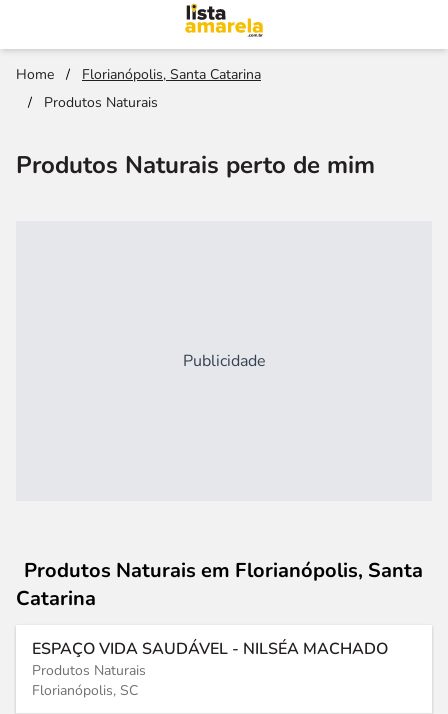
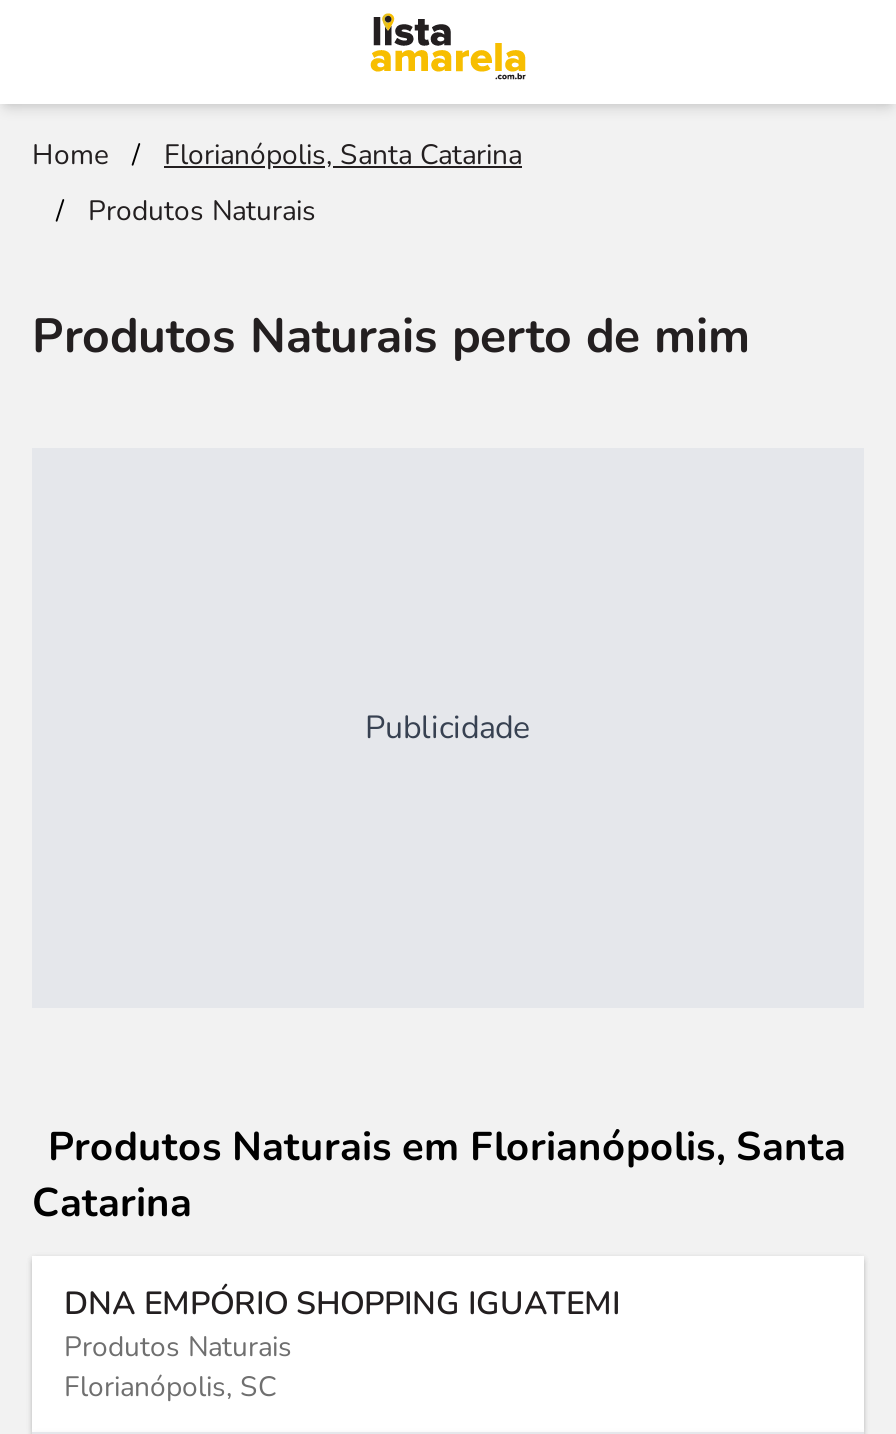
[32,638,388,660] ESPAÇO VIDA SAUDÁVEL - NILSÉA MACHADO -> [64,1282,620,1326] DNA EMPÓRIO SHOPPING IGUATEMI

